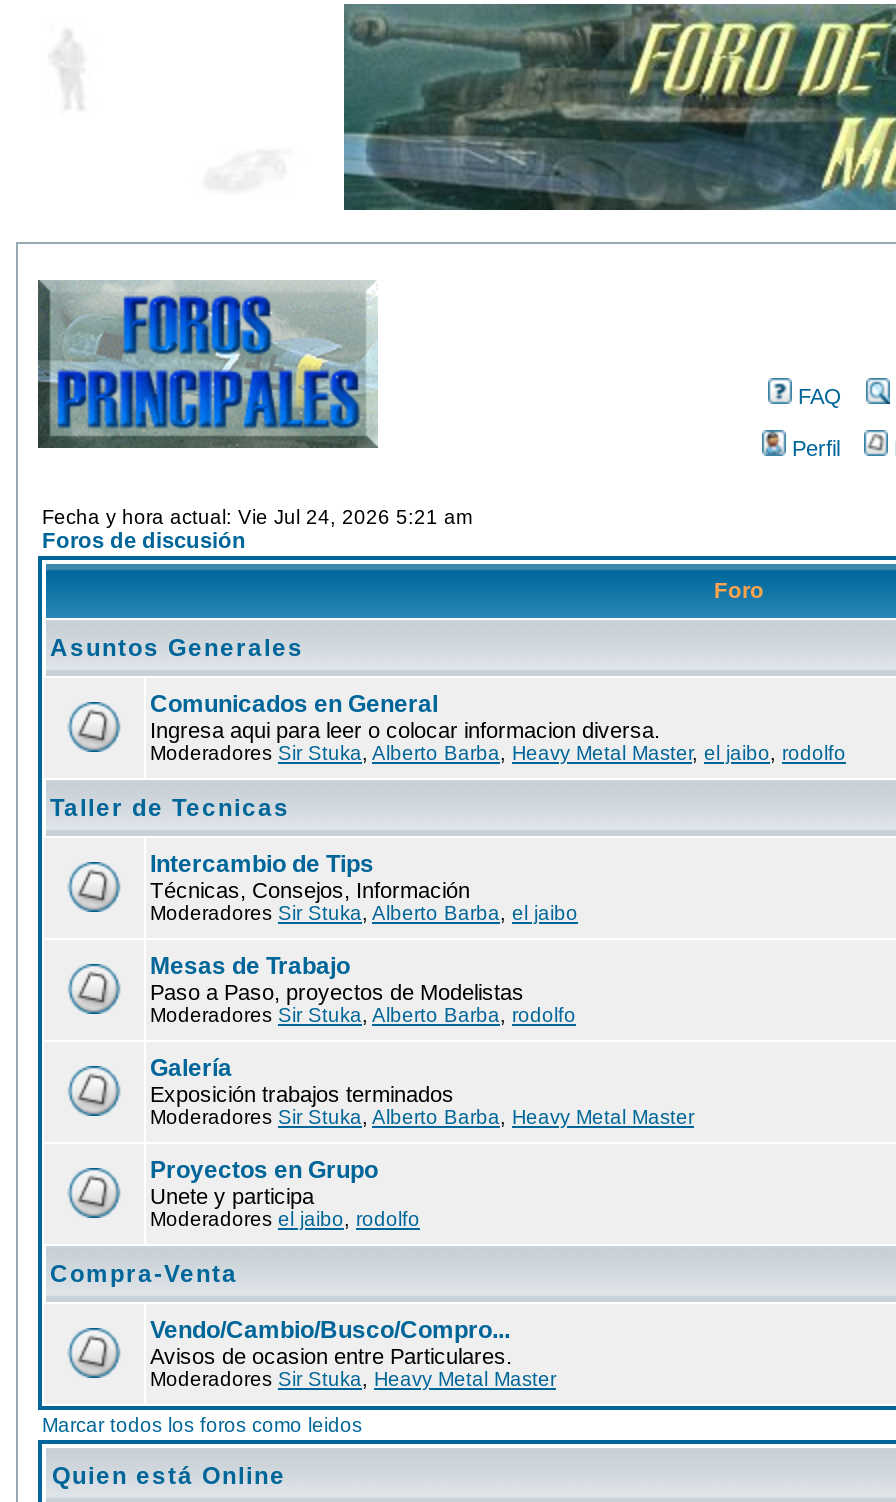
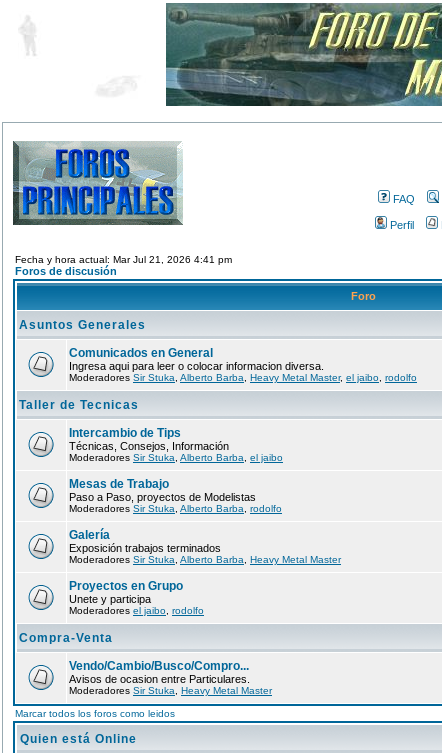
[42,506,472,528] Fecha y hora actual: Vie Jul 24, 2026 5:21 am -> [15,254,232,265] Fecha y hora actual: Mar Jul 21, 2026 4:41 pm

